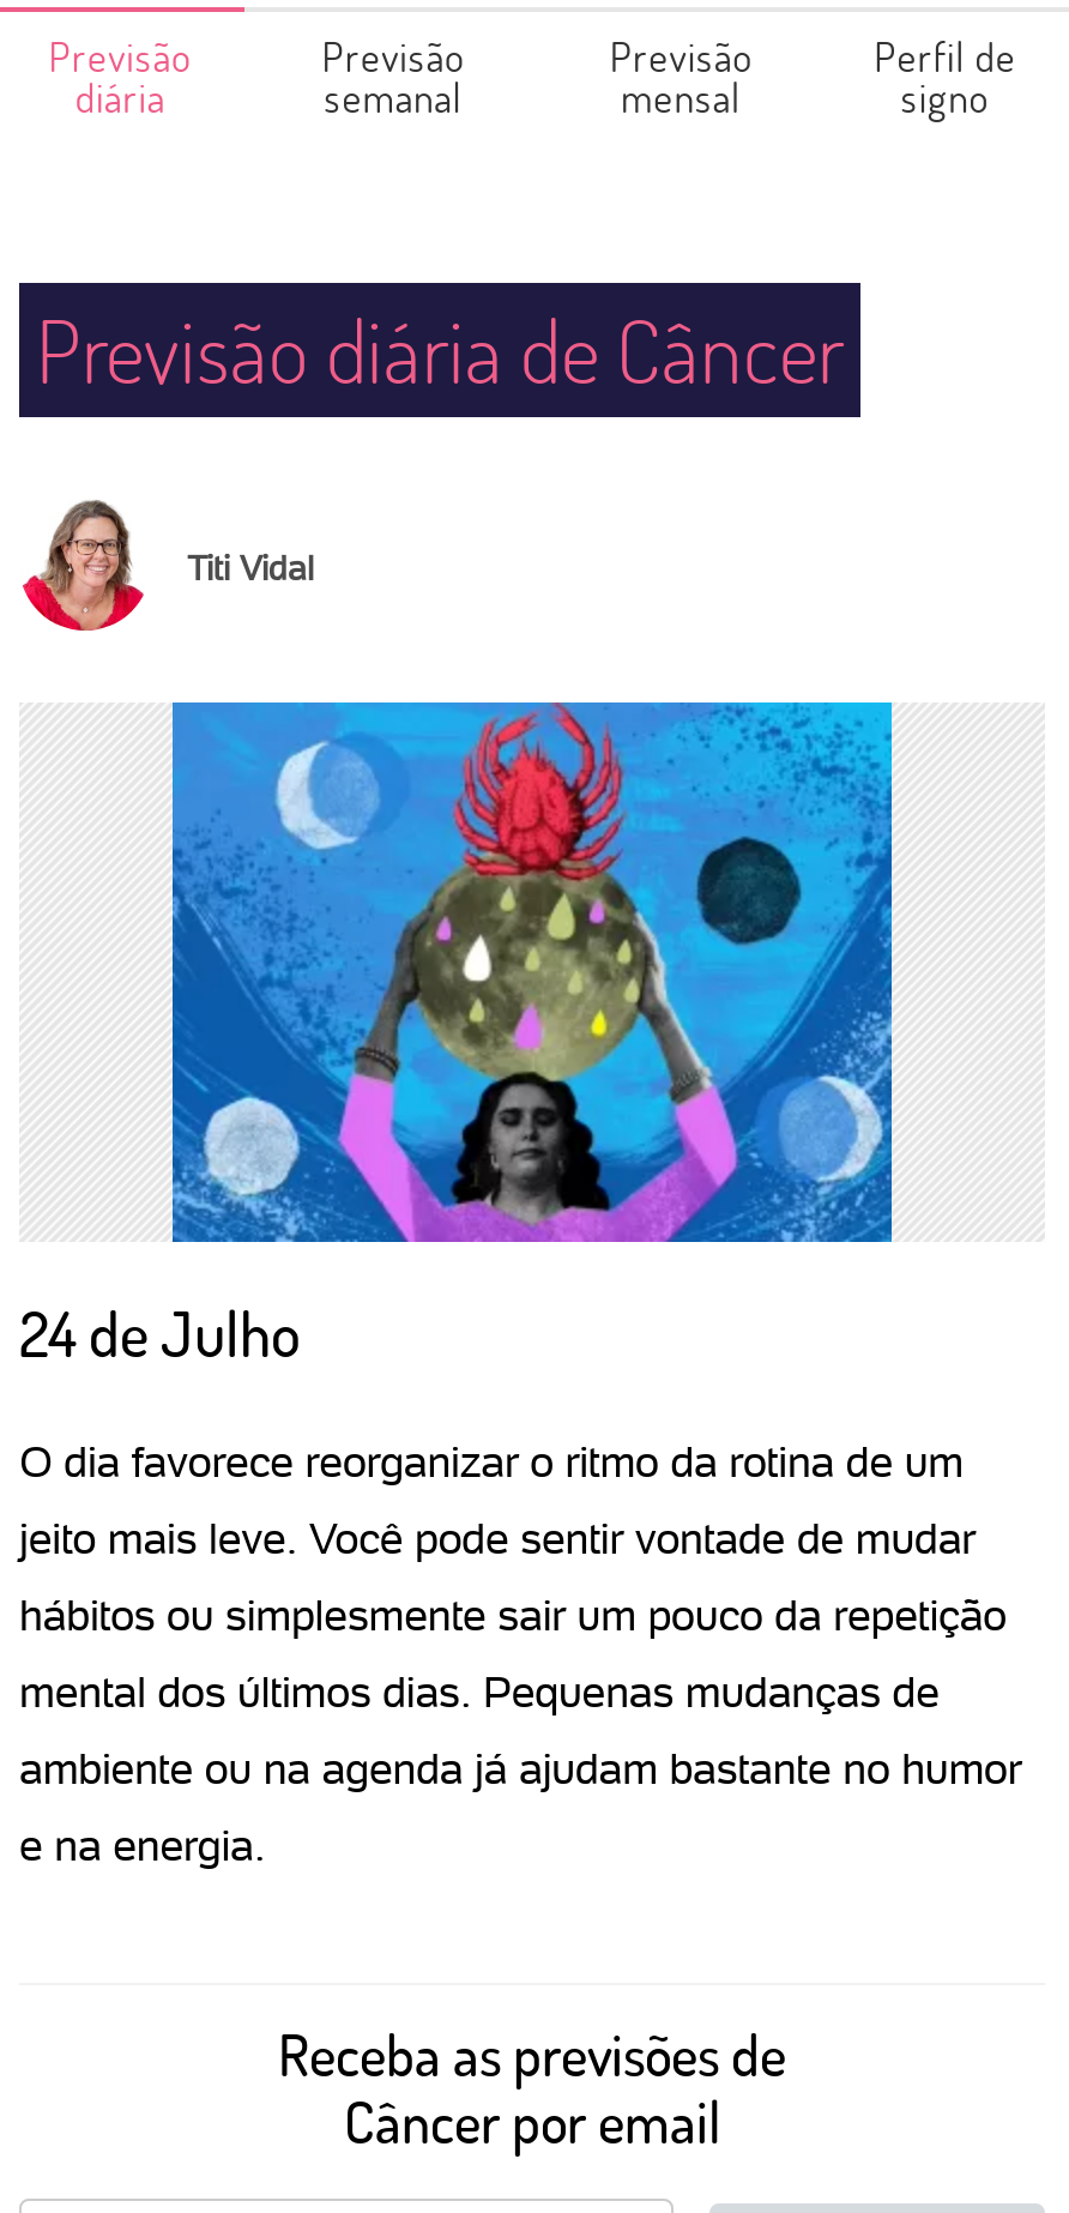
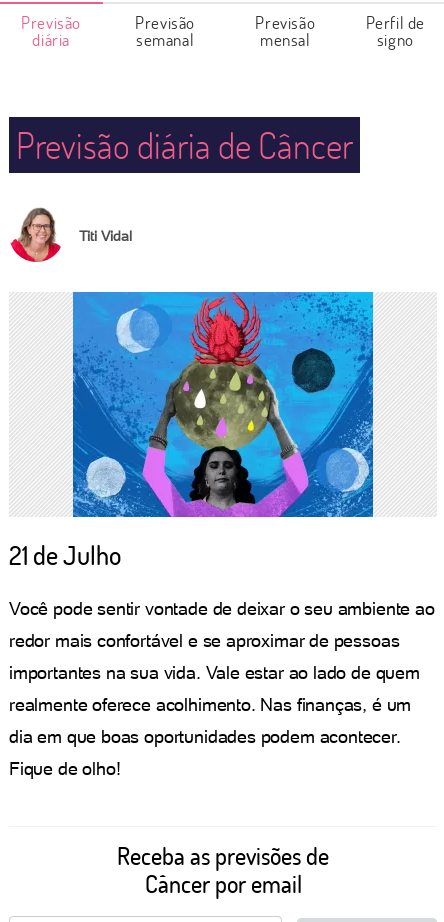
[19,1292,300,1374] 24 de Julho -> [9,538,121,572] 21 de Julho
[19,1436,964,1487] O dia favorece reorganizar o ritmo da rotina de um -> [9,598,435,619] Você pode sentir vontade de deixar o seu ambiente ao
[19,1513,976,1563] jeito mais leve. Você pode sentir vontade de mudar -> [9,630,399,651] redor mais confortável e se aproximar de pessoas
[19,1590,1007,1640] hábitos ou simplesmente sair um pouco da repetição -> [9,662,420,683] importantes na sua vida. Vale estar ao lado de quem
[19,1666,939,1717] mental dos últimos dias. Pequenas mudanças de -> [9,694,411,715] realmente oferece acolhimento. Nas finanças, é um
[19,1743,1022,1793] ambiente ou na agenda já ajudam bastante no humor -> [9,726,401,747] dia em que boas oportunidades podem acontecer.
[19,1820,265,1870] e na energia. -> [9,758,120,779] Fique de olho!

